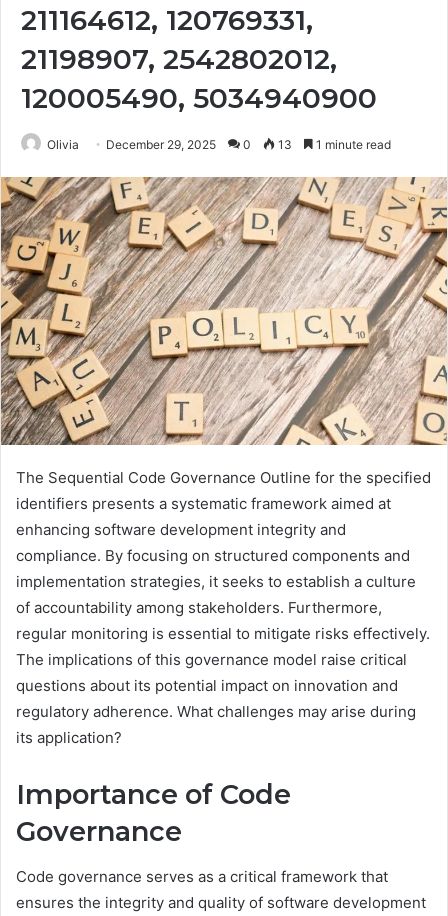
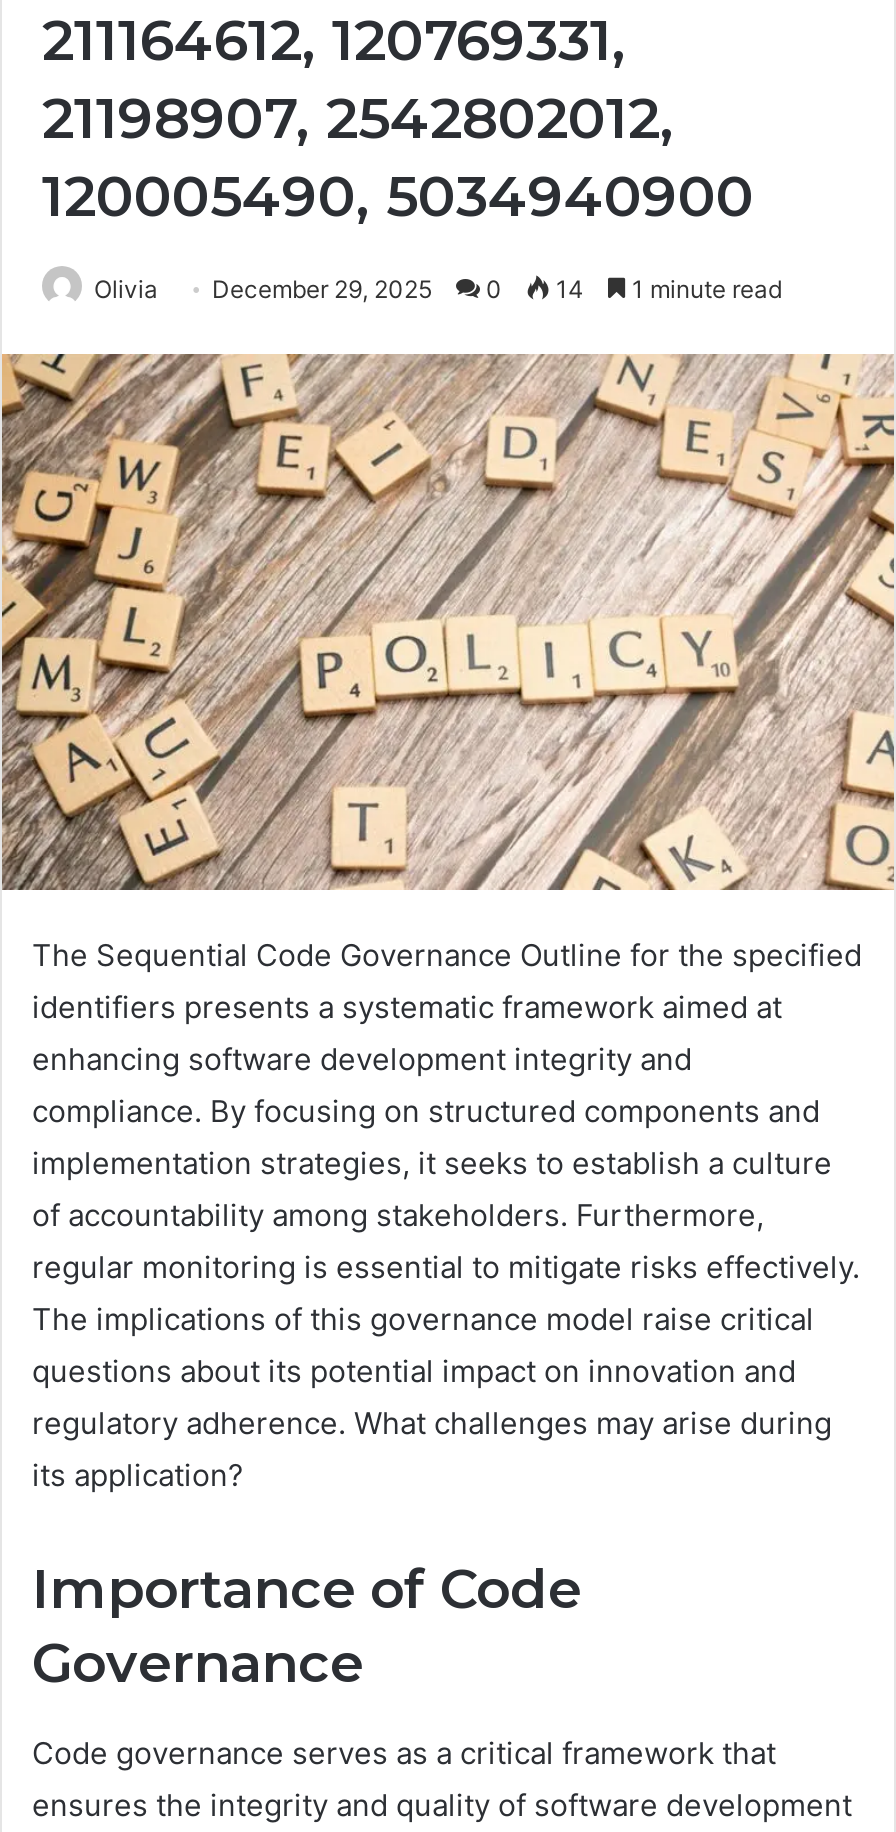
[47,136,391,151] Olivia December 29, 2025 0 13 1 minute read -> [94,273,782,303] Olivia December 29, 2025 0 14 1 minute read

